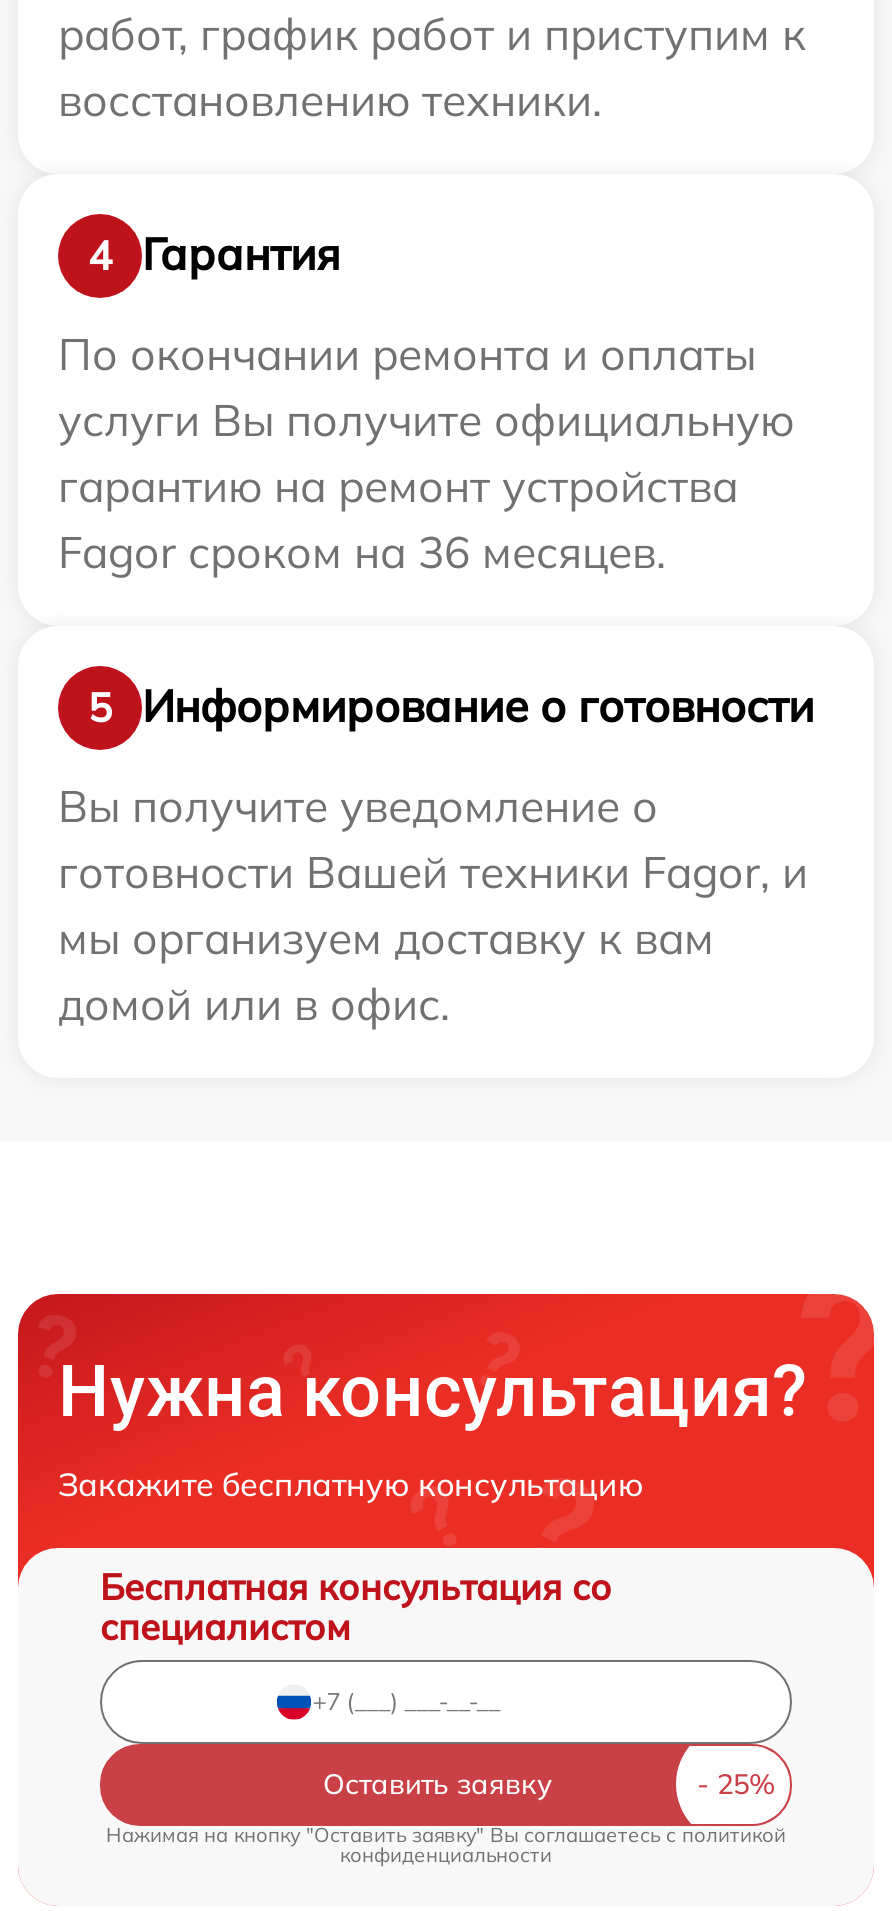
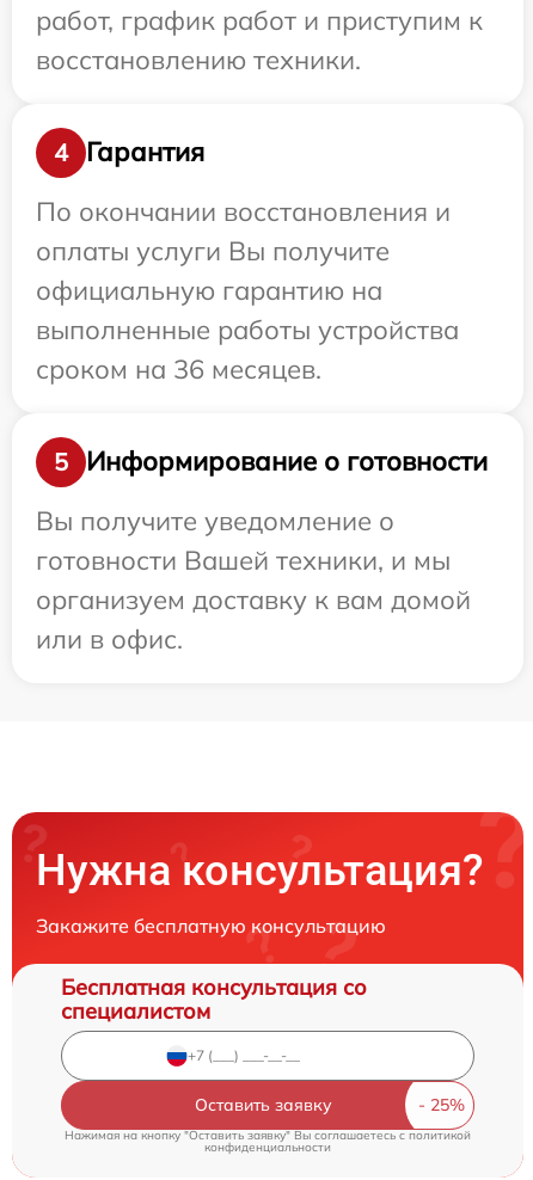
[58,325,794,579] По окончании ремонта и оплаты | услуги Вы получите официальную | гарантию на ремонт устройства | Fagor сроком на 36 месяцев. -> [36,194,459,385] По окончании восстановления и | оплаты услуги Вы получите | официальную гарантию на | выполненные работы устройства | сроком на 36 месяцев.
[58,843,808,1031] готовности Вашей техники Fagor, и | мы организуем доставку к вам | домой или в офис. -> [36,543,471,655] готовности Вашей техники, и мы | организуем доставку к вам домой | или в офис.

